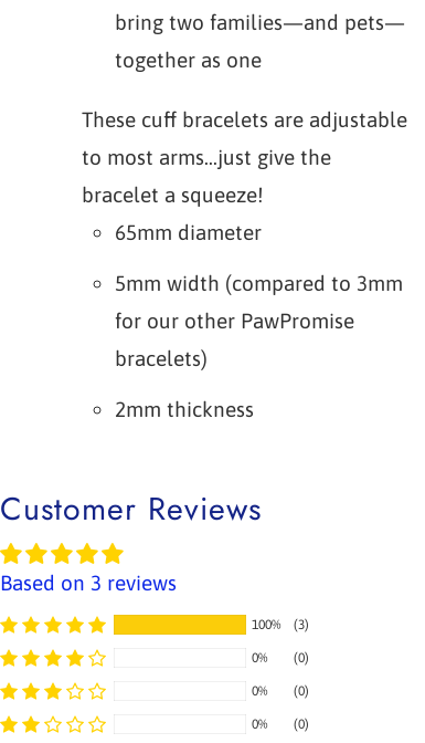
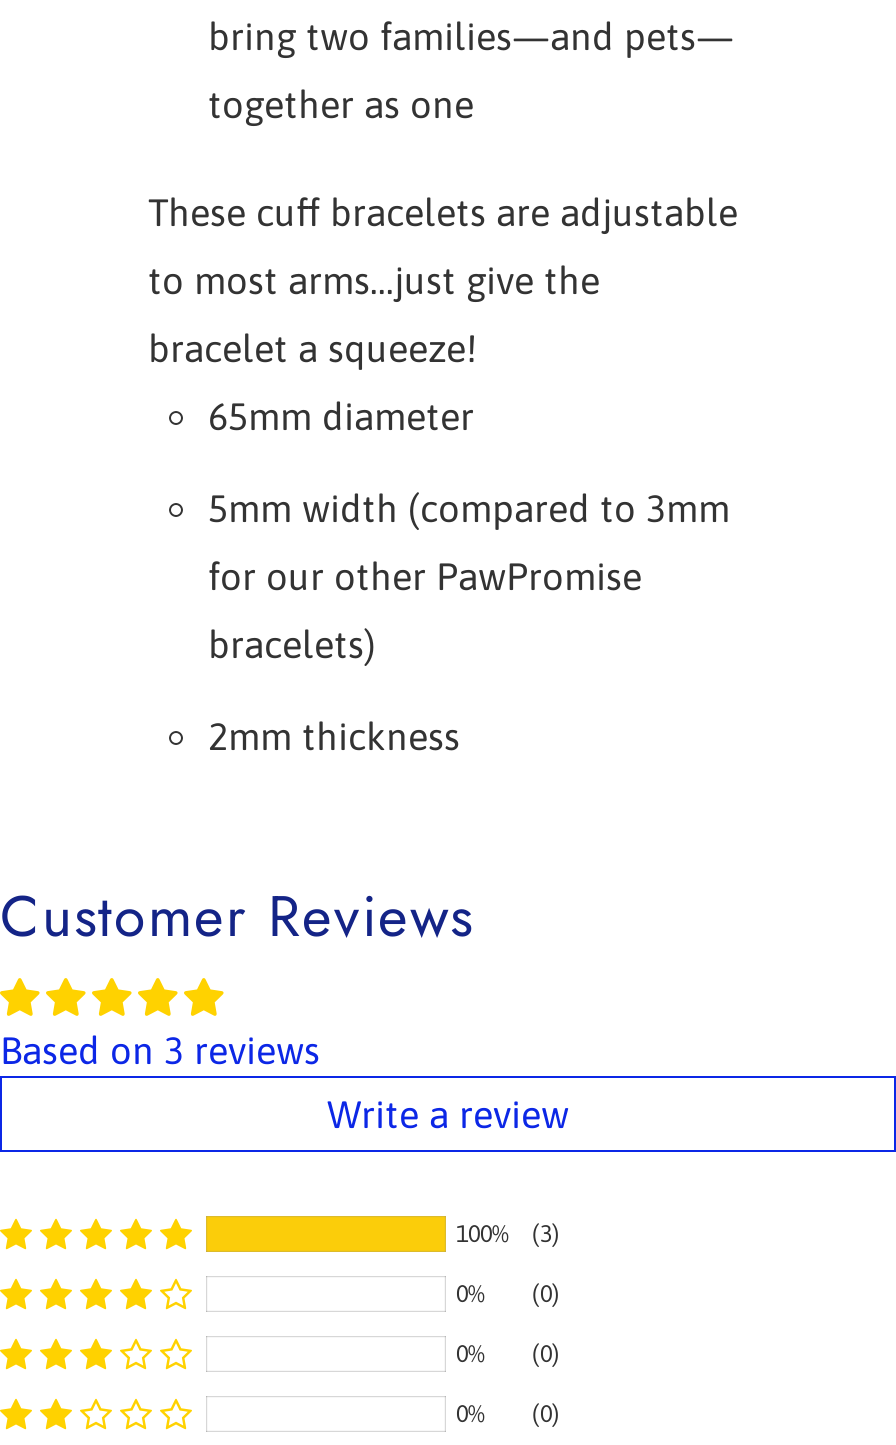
none -> [327,1091,569,1135] Write a review

